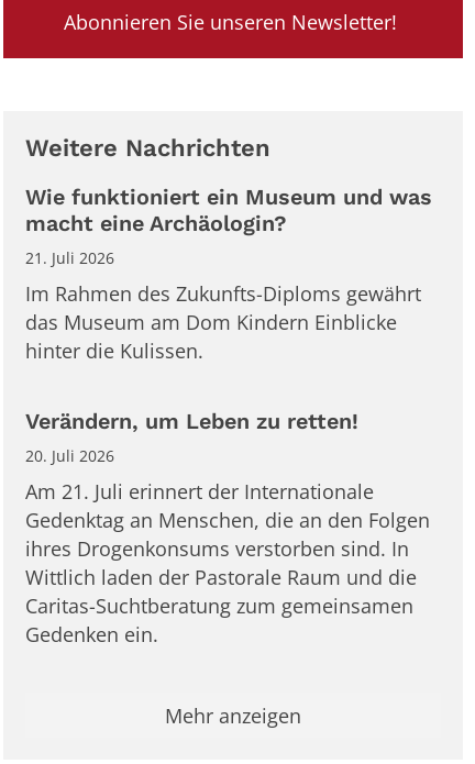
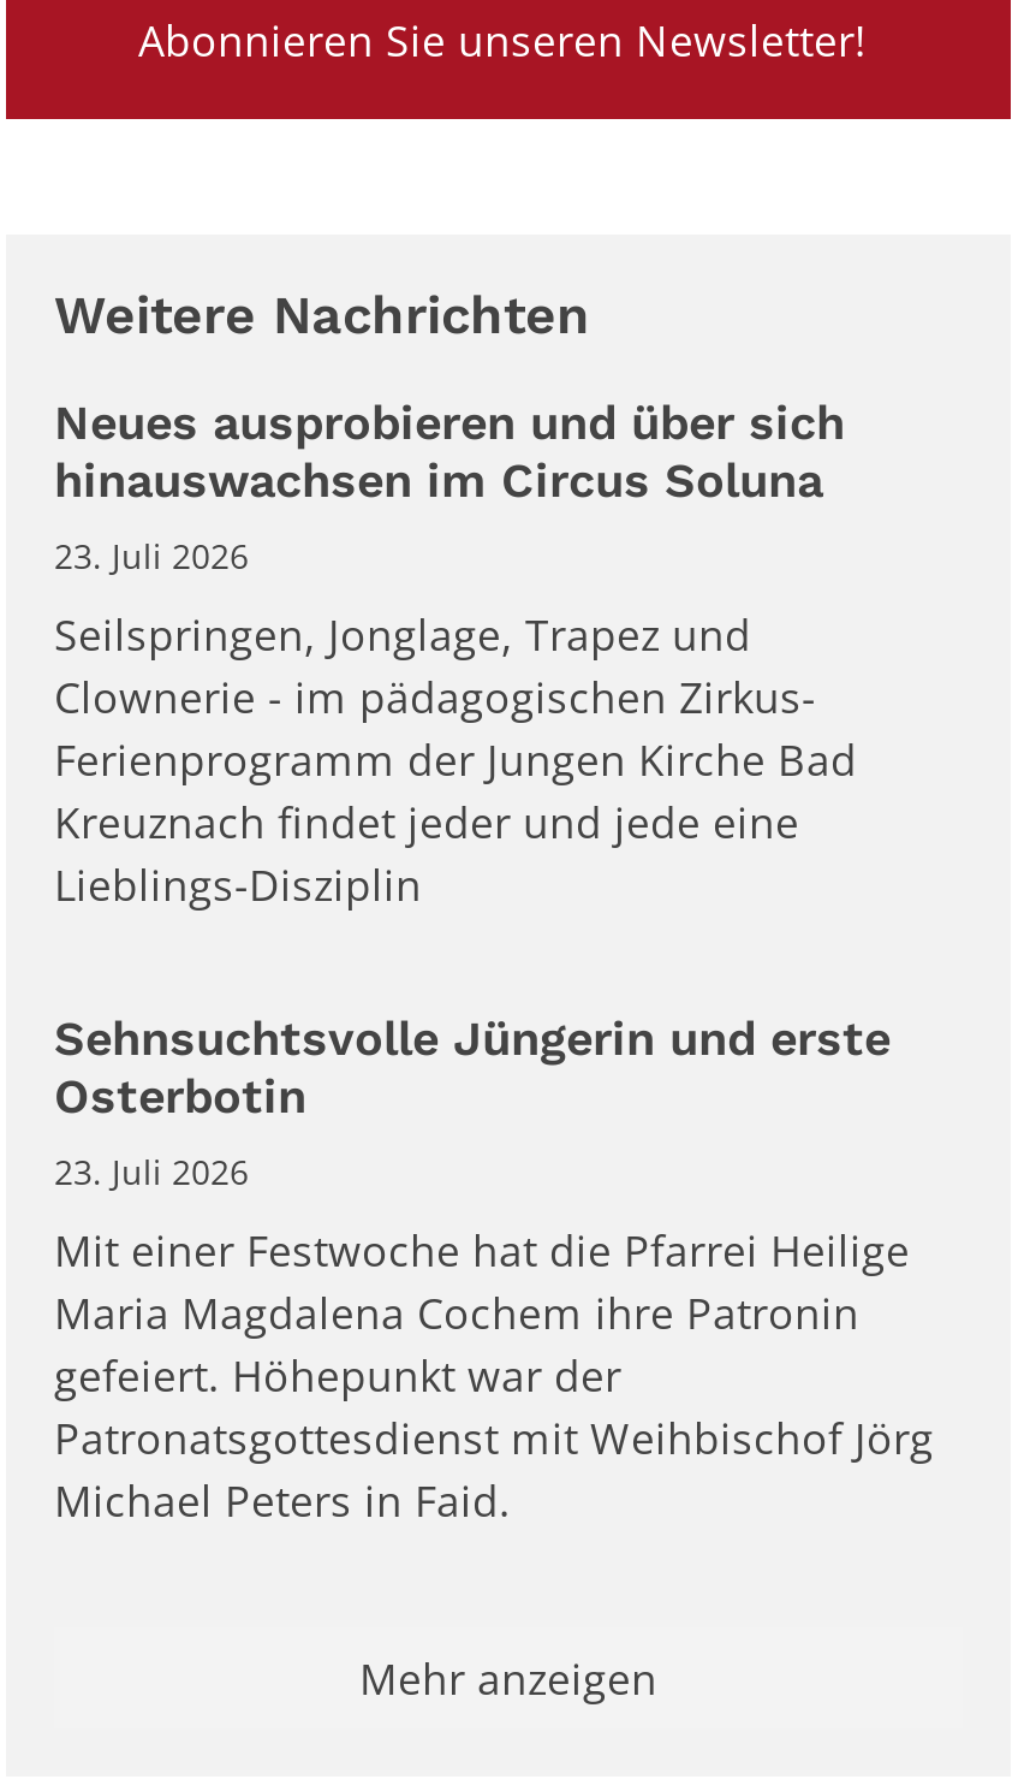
[25,185,432,268] Wie funktioniert ein Museum und was | macht eine Archäologin? | 21. Juli 2026 -> [54,396,845,579] Neues ausprobieren und über sich | hinauswachsen im Circus Soluna | 23. Juli 2026
[25,281,421,364] Im Rahmen des Zukunfts-Diploms gewährt | das Museum am Dom Kindern Einblicke | hinter die Kulissen. -> [54,605,857,913] Seilspringen, Jonglage, Trapez und | Clownerie - im pädagogischen Zirkus- | Ferienprogramm der Jungen Kirche Bad | Kreuznach findet jeder und jede eine | Lieblings-Disziplin
[25,409,365,466] Verändern, um Leben zu retten! | 20. Juli 2026 -> [54,1012,891,1195] Sehnsuchtsvolle Jüngerin und erste | Osterbotin | 23. Juli 2026
[25,478,430,648] Am 21. Juli erinnert der Internationale | Gedenktag an Menschen, die an den Folgen | ihres Drogenkonsums verstorben sind. In | Wittlich laden der Pastorale Raum und die | Caritas-Suchtberatung zum gemeinsamen | Gedenken ein. -> [54,1221,934,1529] Mit einer Festwoche hat die Pfarrei Heilige | Maria Magdalena Cochem ihre Patronin | gefeiert. Höhepunkt war der | Patronatsgottesdienst mit Weihbischof Jörg | Michael Peters in Faid.

